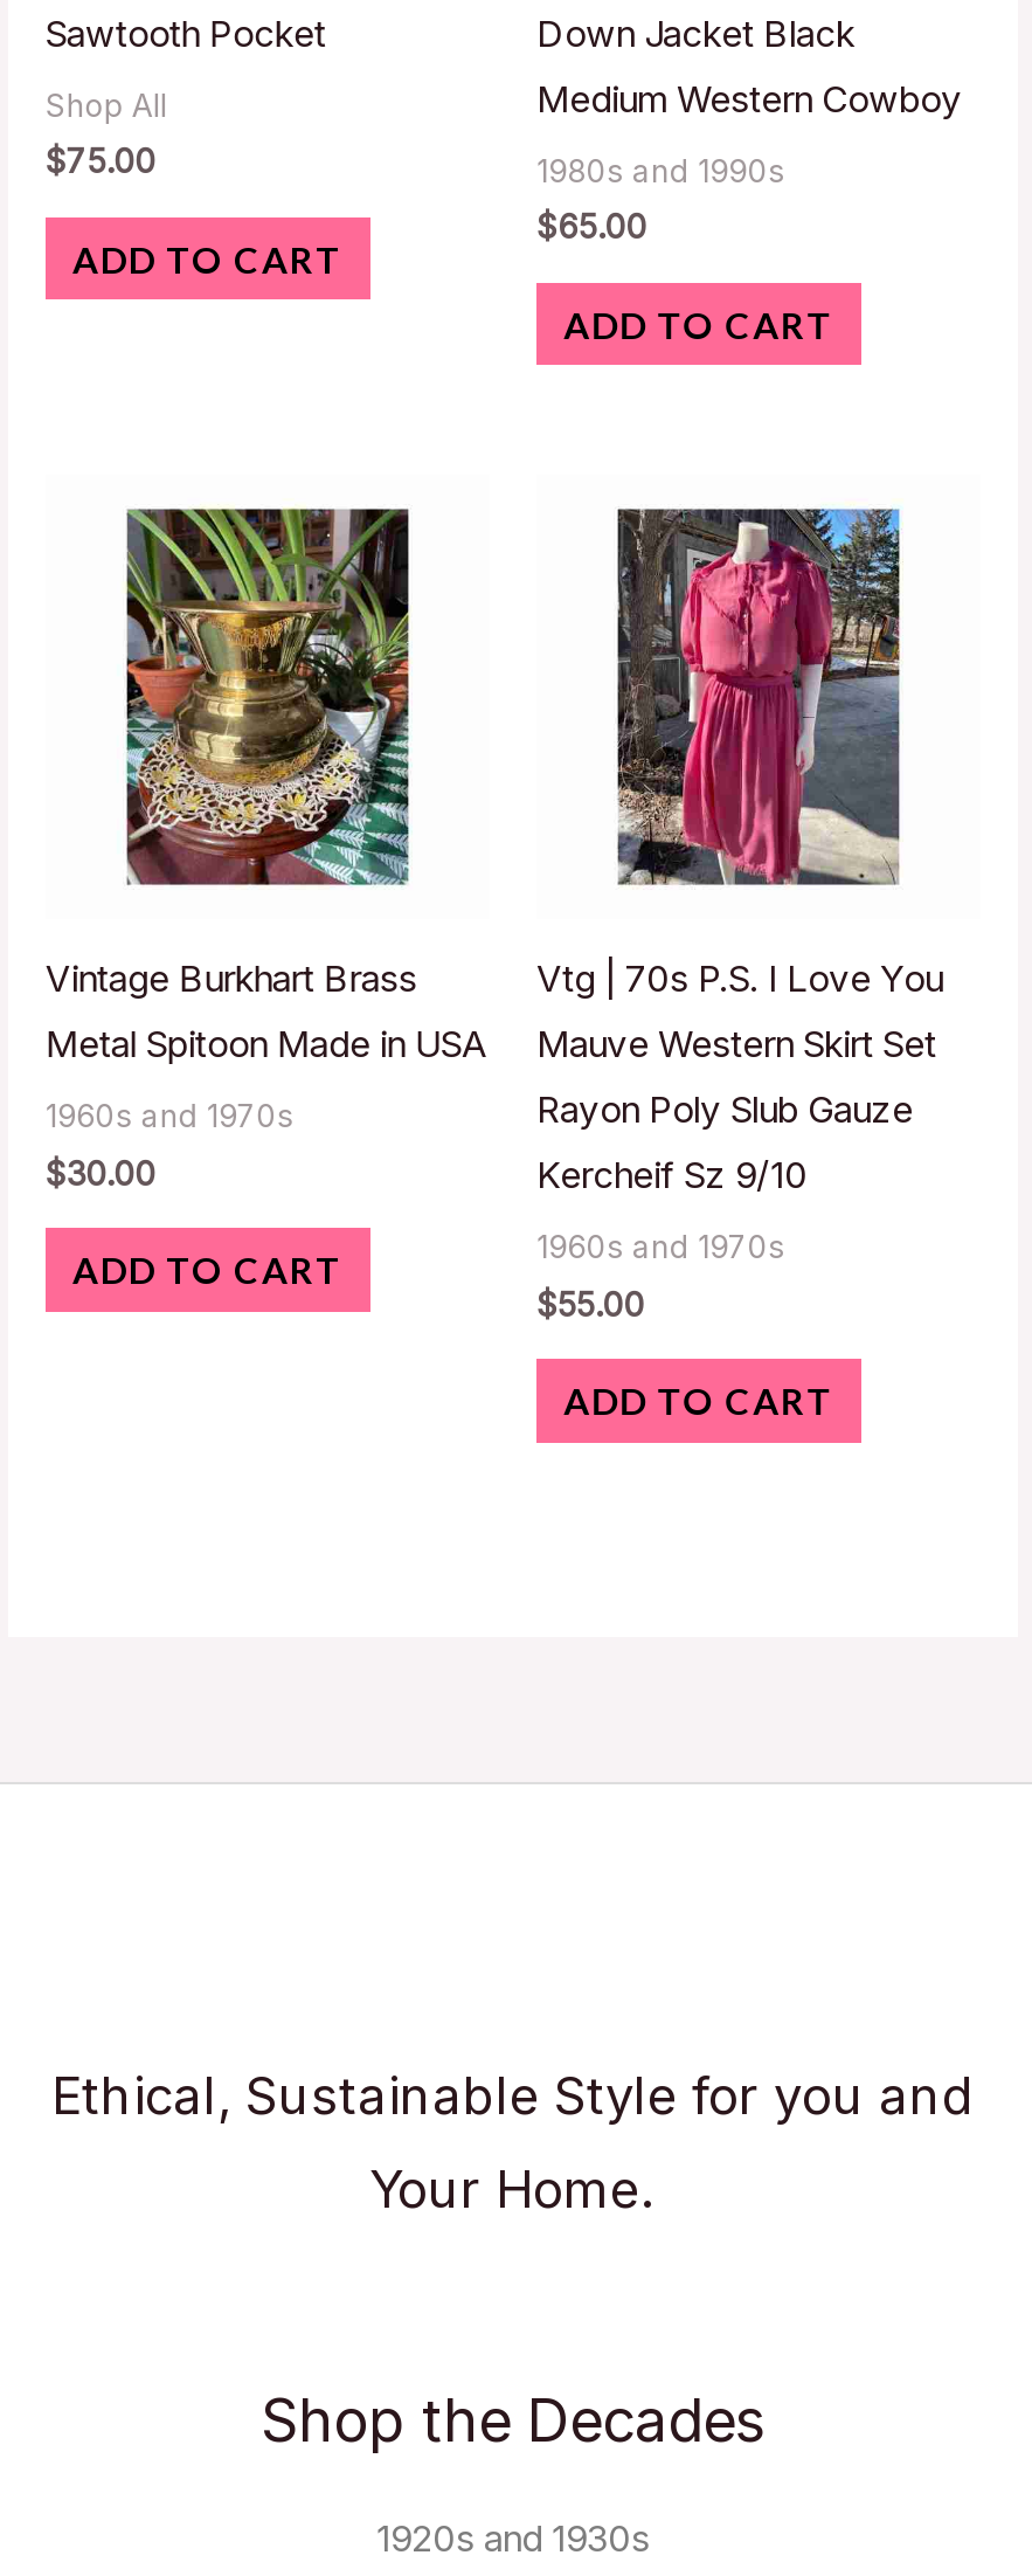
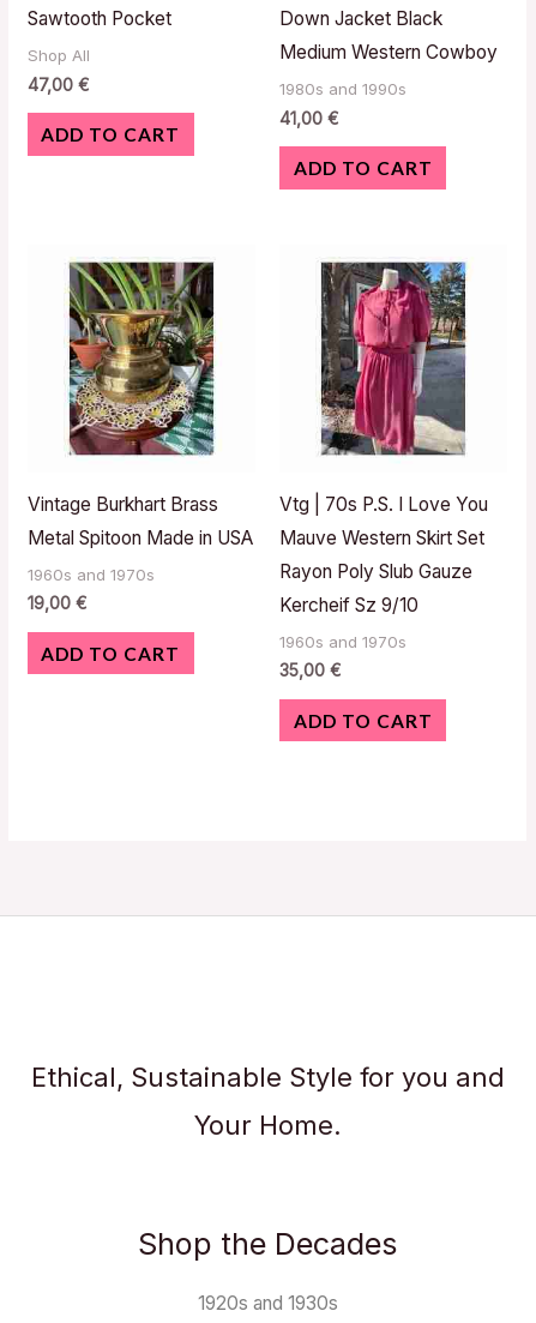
[45,141,155,180] $75.00 -> [27,74,89,94] 47,00 €
[536,206,646,246] $65.00 -> [279,107,338,128] 41,00 €
[45,1152,155,1192] $30.00 -> [27,593,86,613] 19,00 €
[536,1283,644,1323] $55.00 -> [279,660,341,680] 35,00 €

